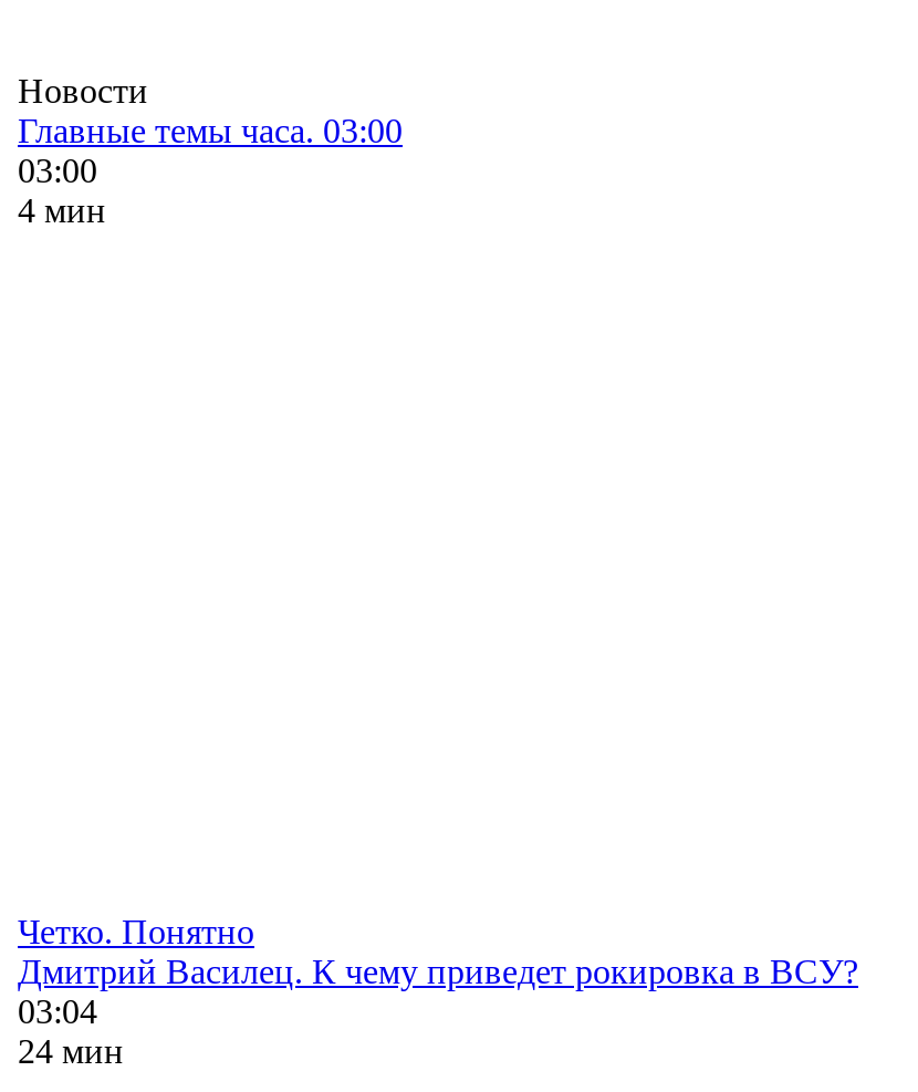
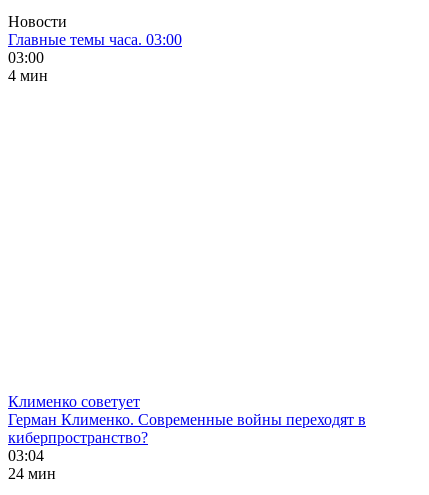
[18,913,858,990] Четко. Понятно | Дмитрий Василец. К чему приведет рокировка в ВСУ? -> [8,393,366,446] Клименко советует | Герман Клименко. Современные войны переходят в | киберпространство?

